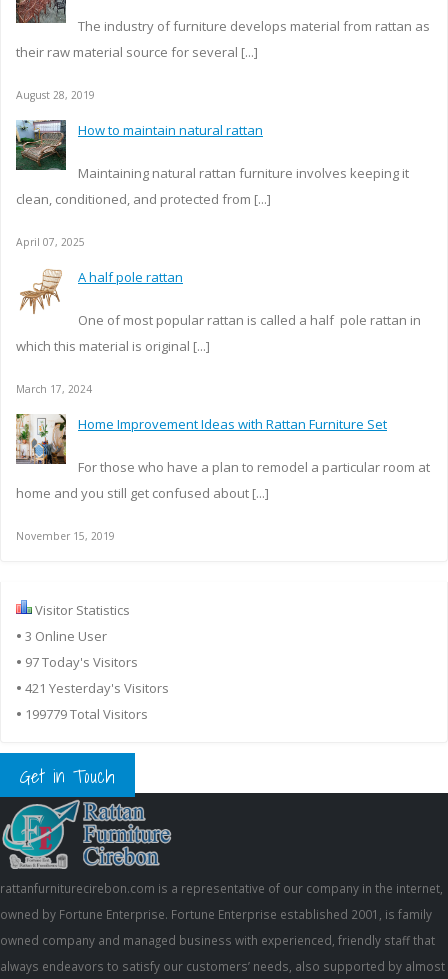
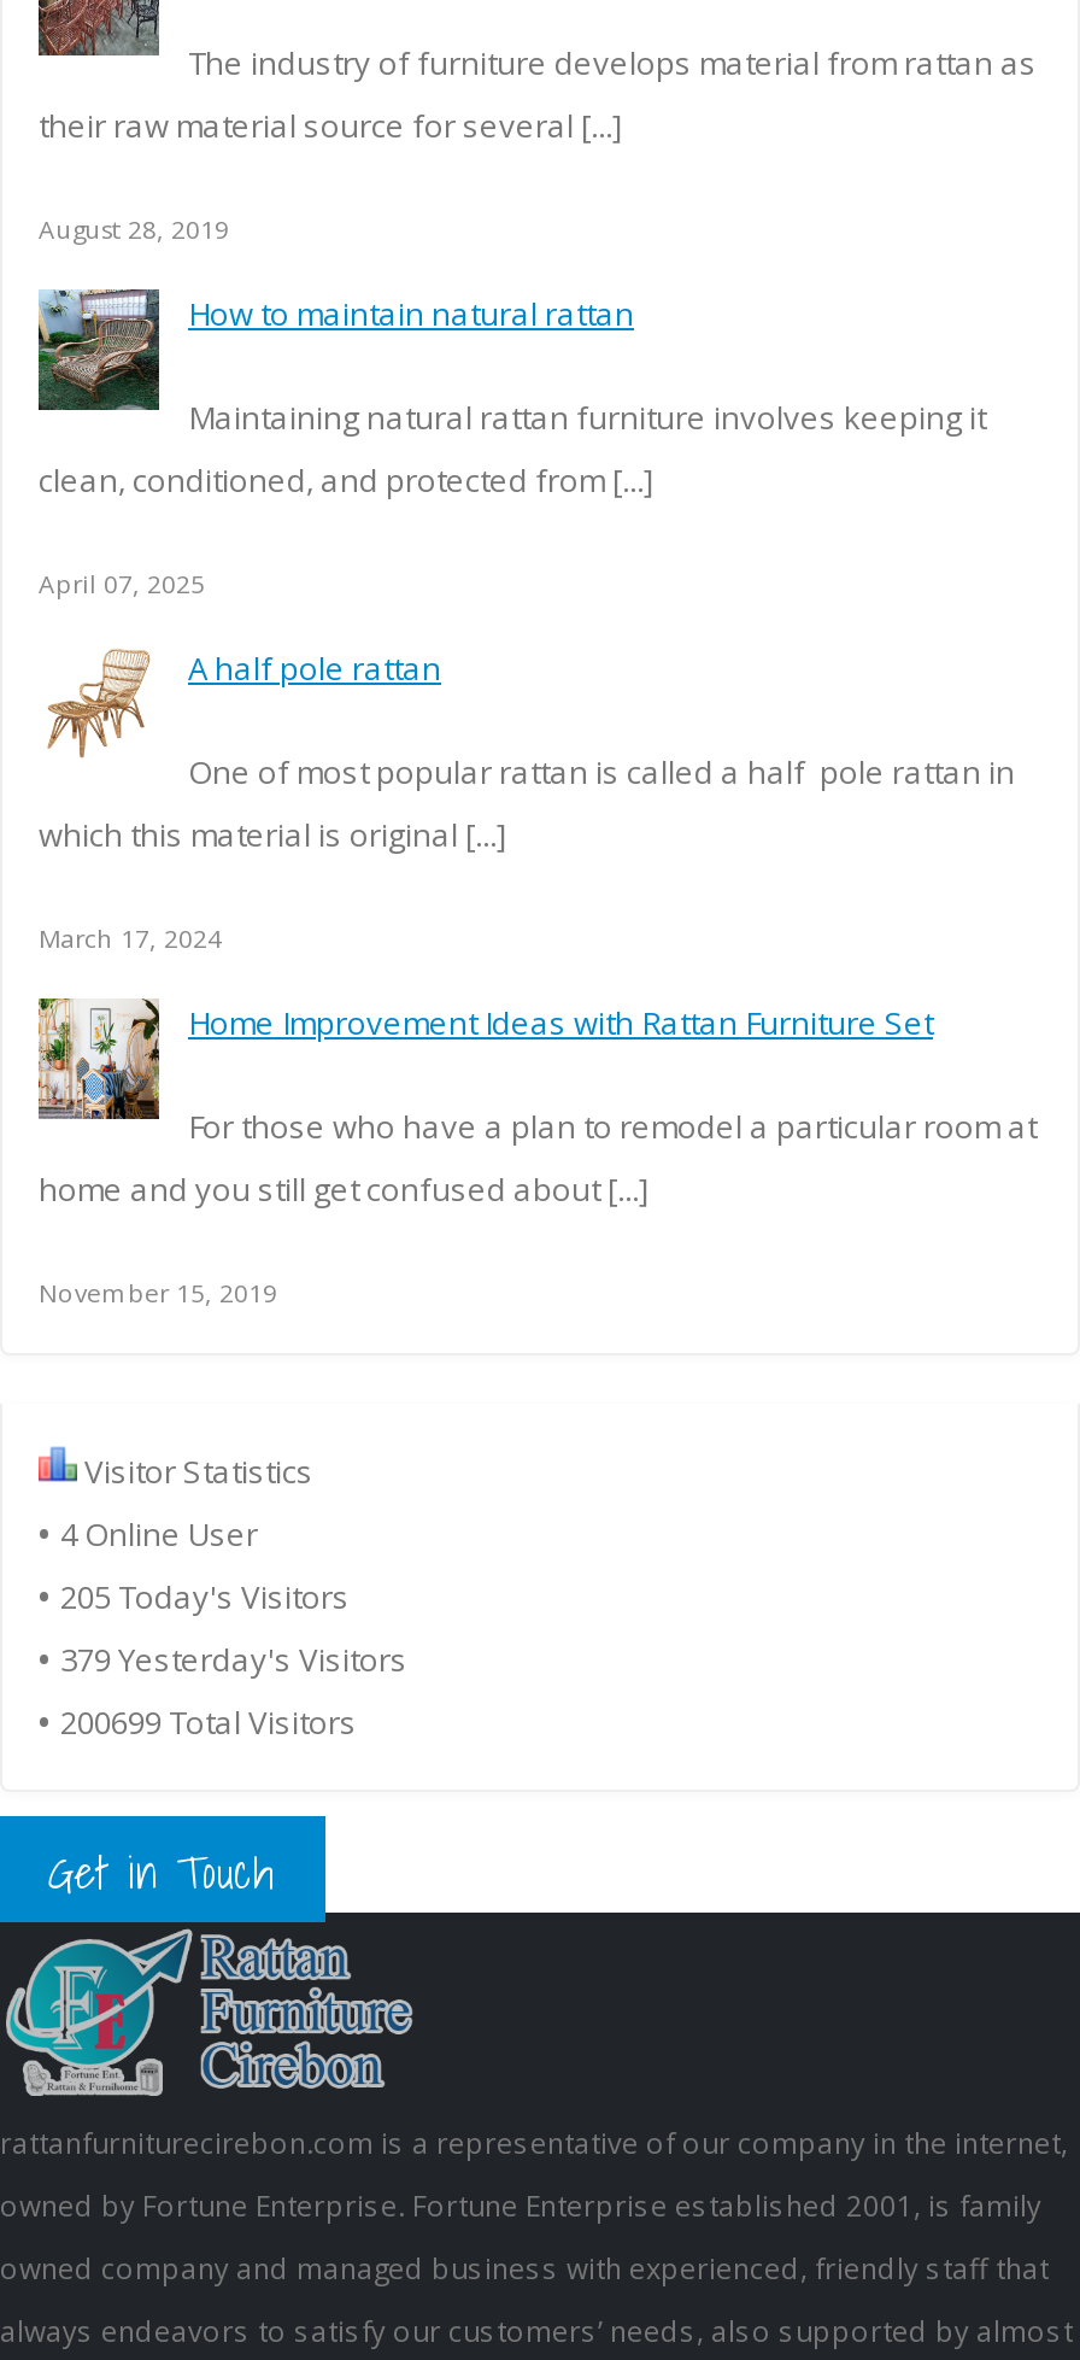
[16,627,107,645] • 3 Online User -> [39,1511,258,1555] • 4 Online User
[16,653,138,671] • 97 Today's Visitors -> [39,1574,350,1617] • 205 Today's Visitors
[16,679,169,697] • 421 Yesterday's Visitors -> [39,1637,407,1680] • 379 Yesterday's Visitors
[16,705,148,723] • 199779 Total Visitors -> [39,1699,357,1743] • 200699 Total Visitors

